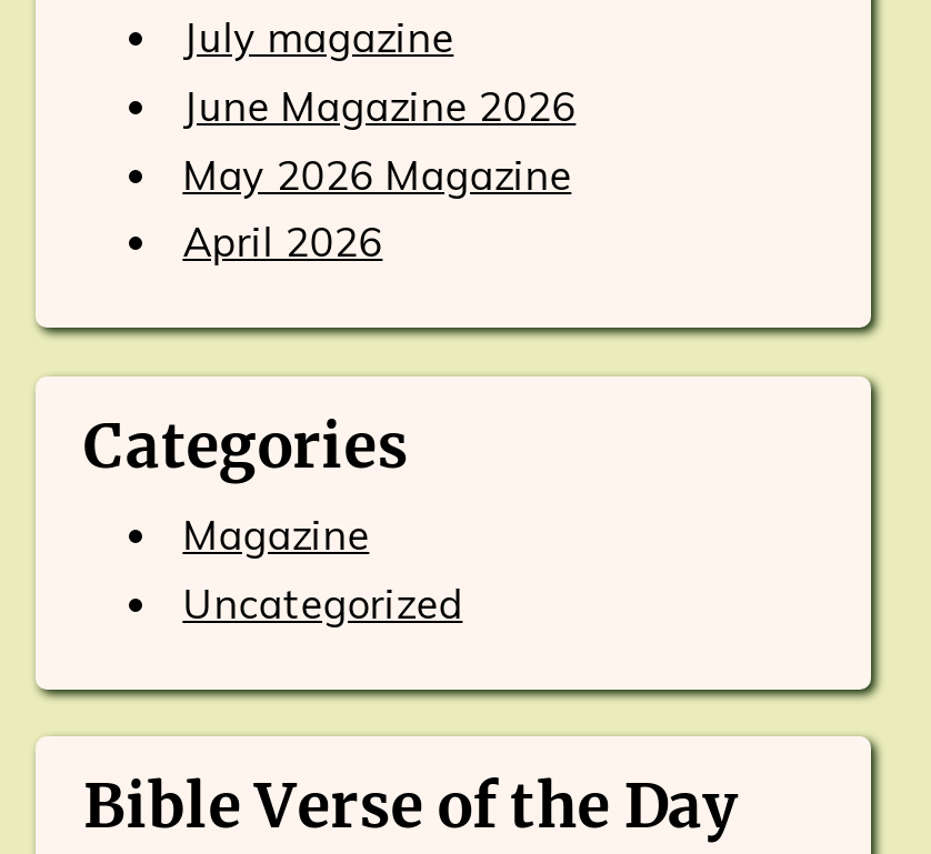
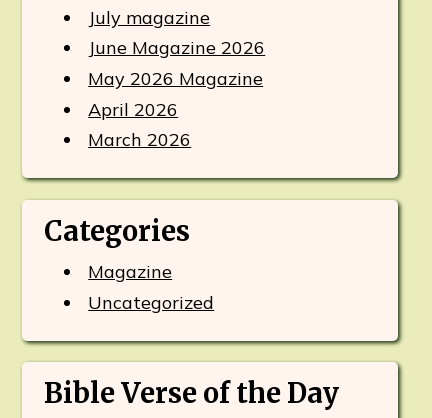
none -> [88,128,191,151] March 2026

